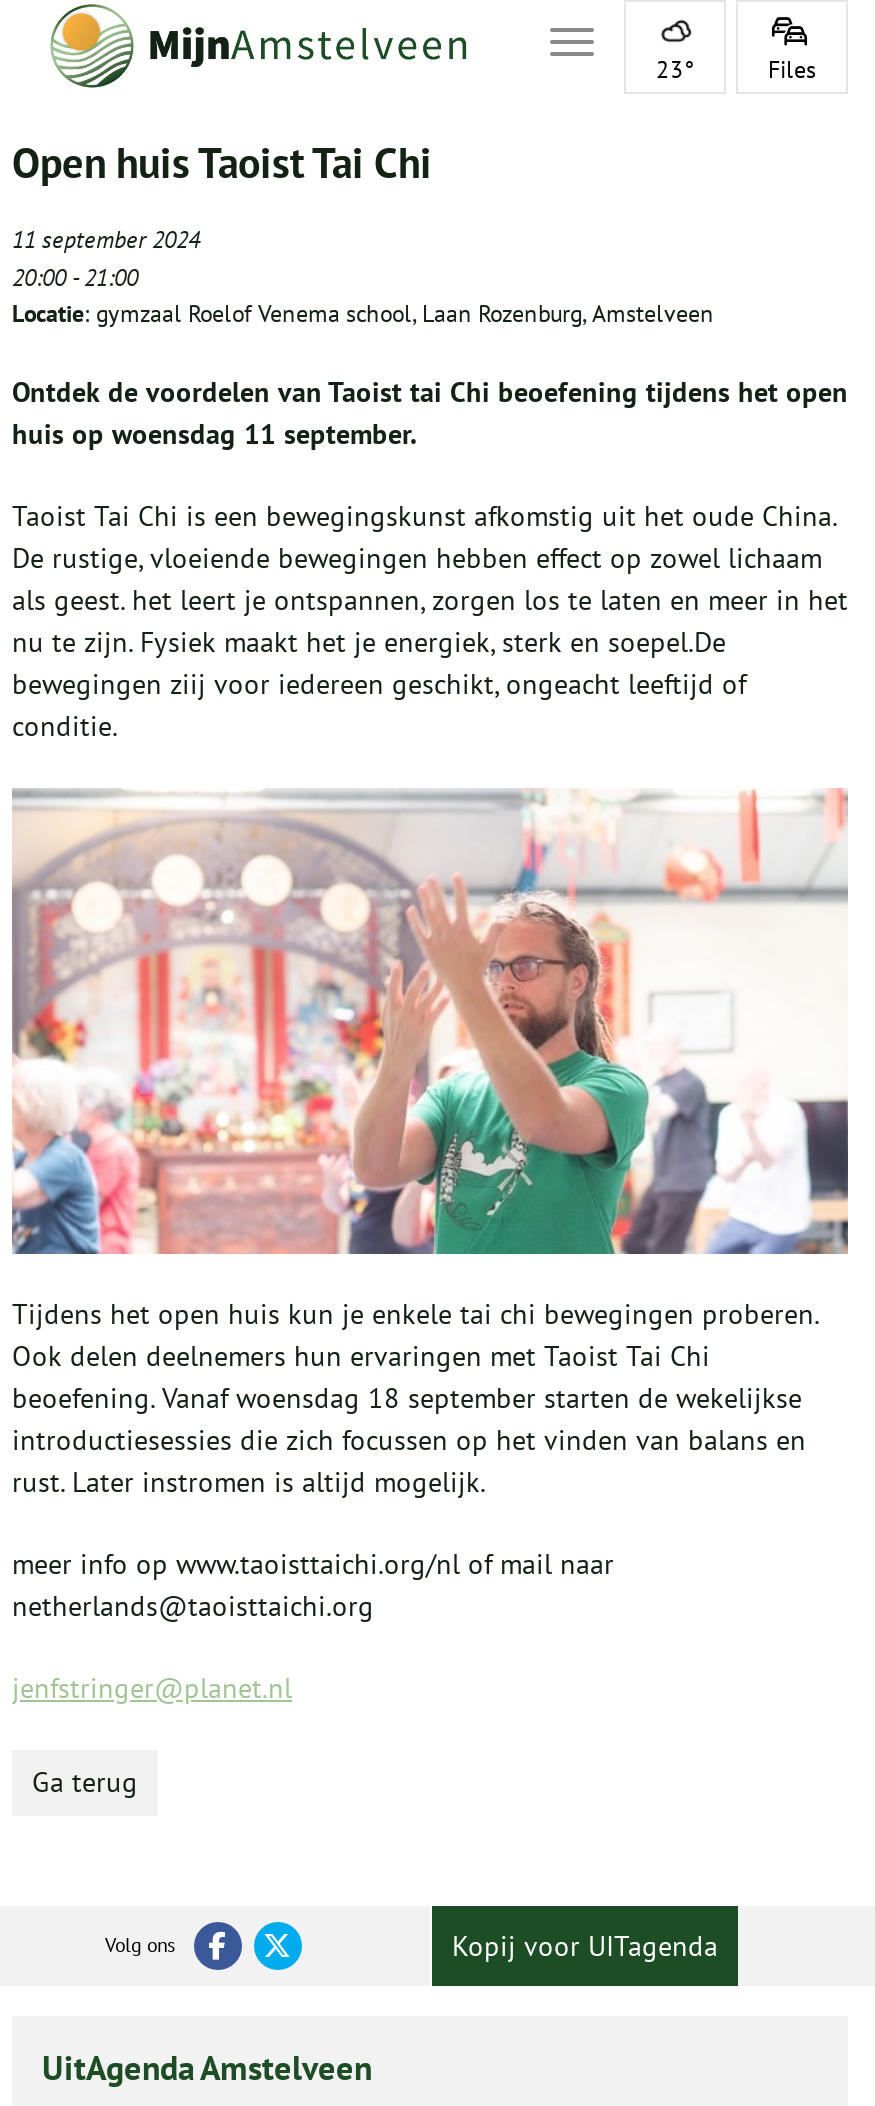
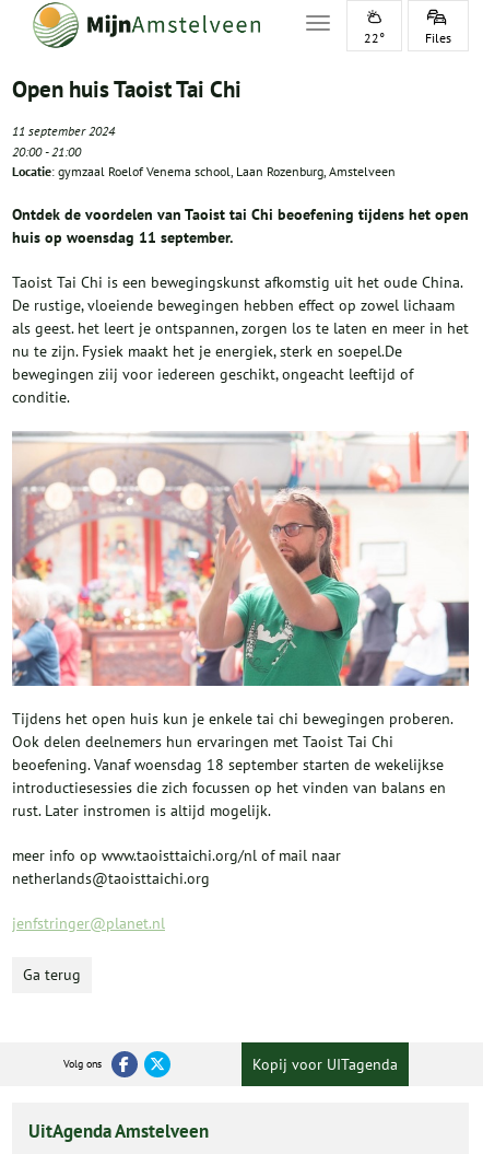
[656,53,694,83] 23° -> [364,29,385,45] 22°

